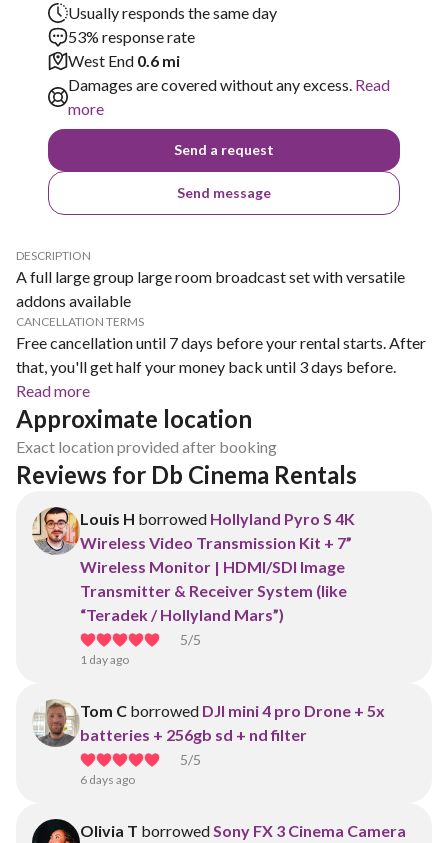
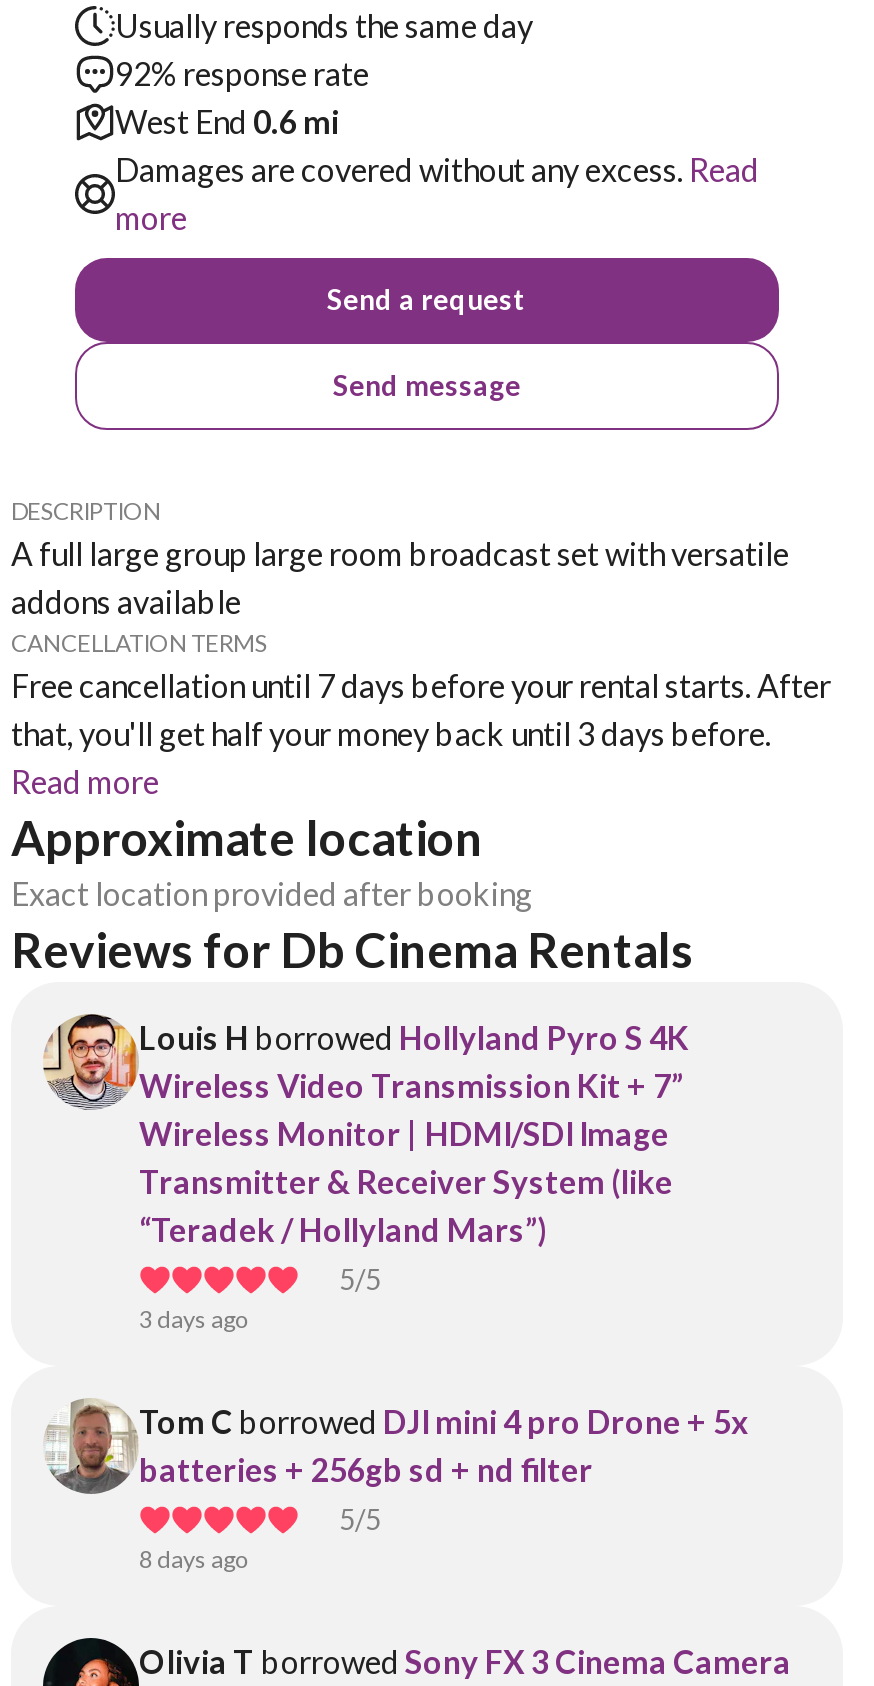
[68,27,195,46] 53% response rate -> [115,54,369,92] 92% response rate
[80,652,129,667] 1 day ago -> [139,1304,249,1334] 3 days ago
[80,772,135,787] 6 days ago -> [139,1544,249,1574] 8 days ago

